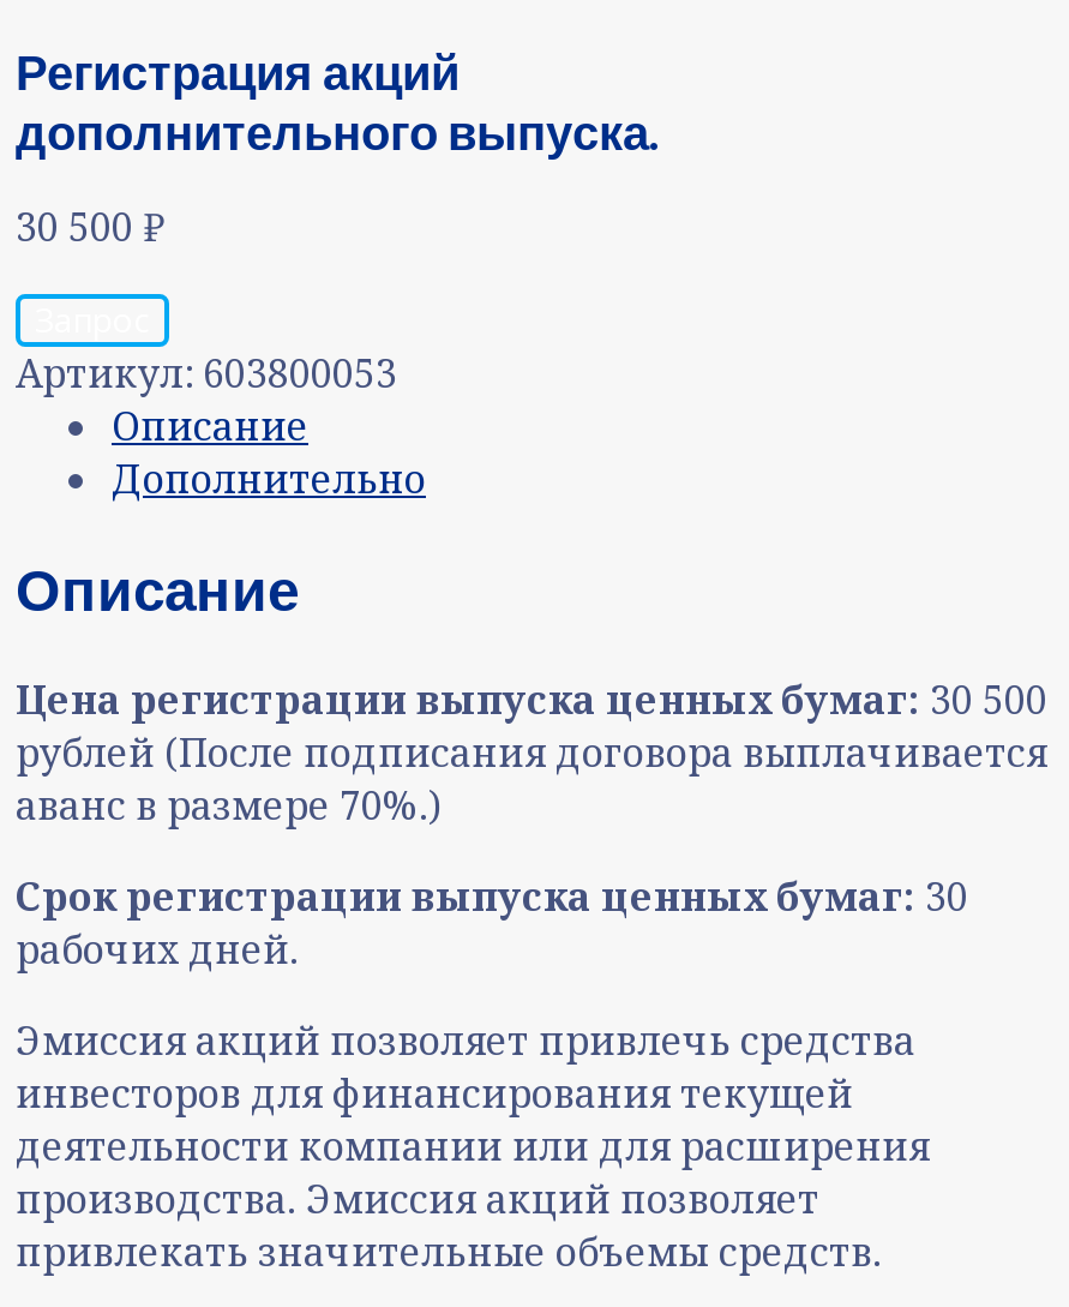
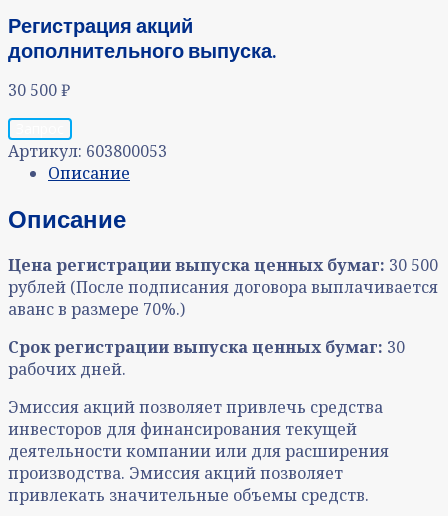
[112,452,426,505] Дополнительно -> none

